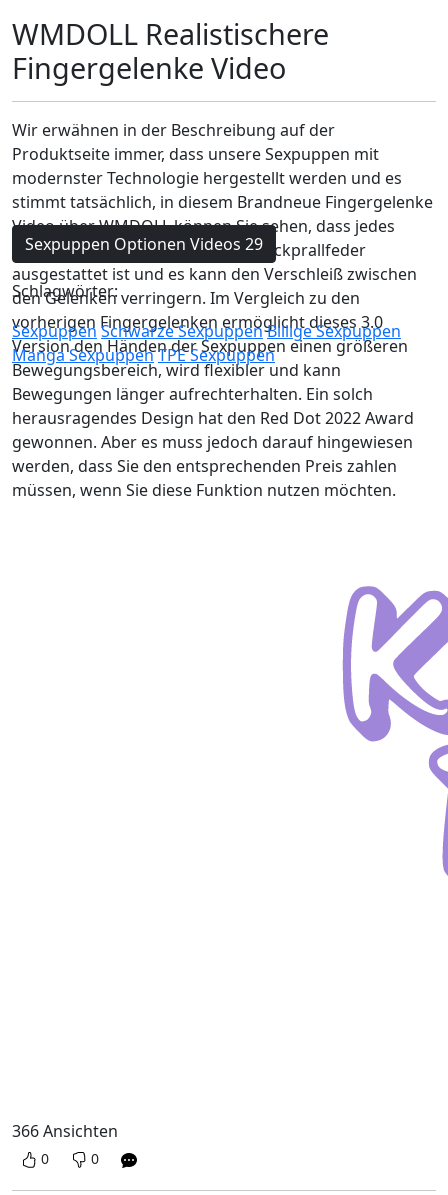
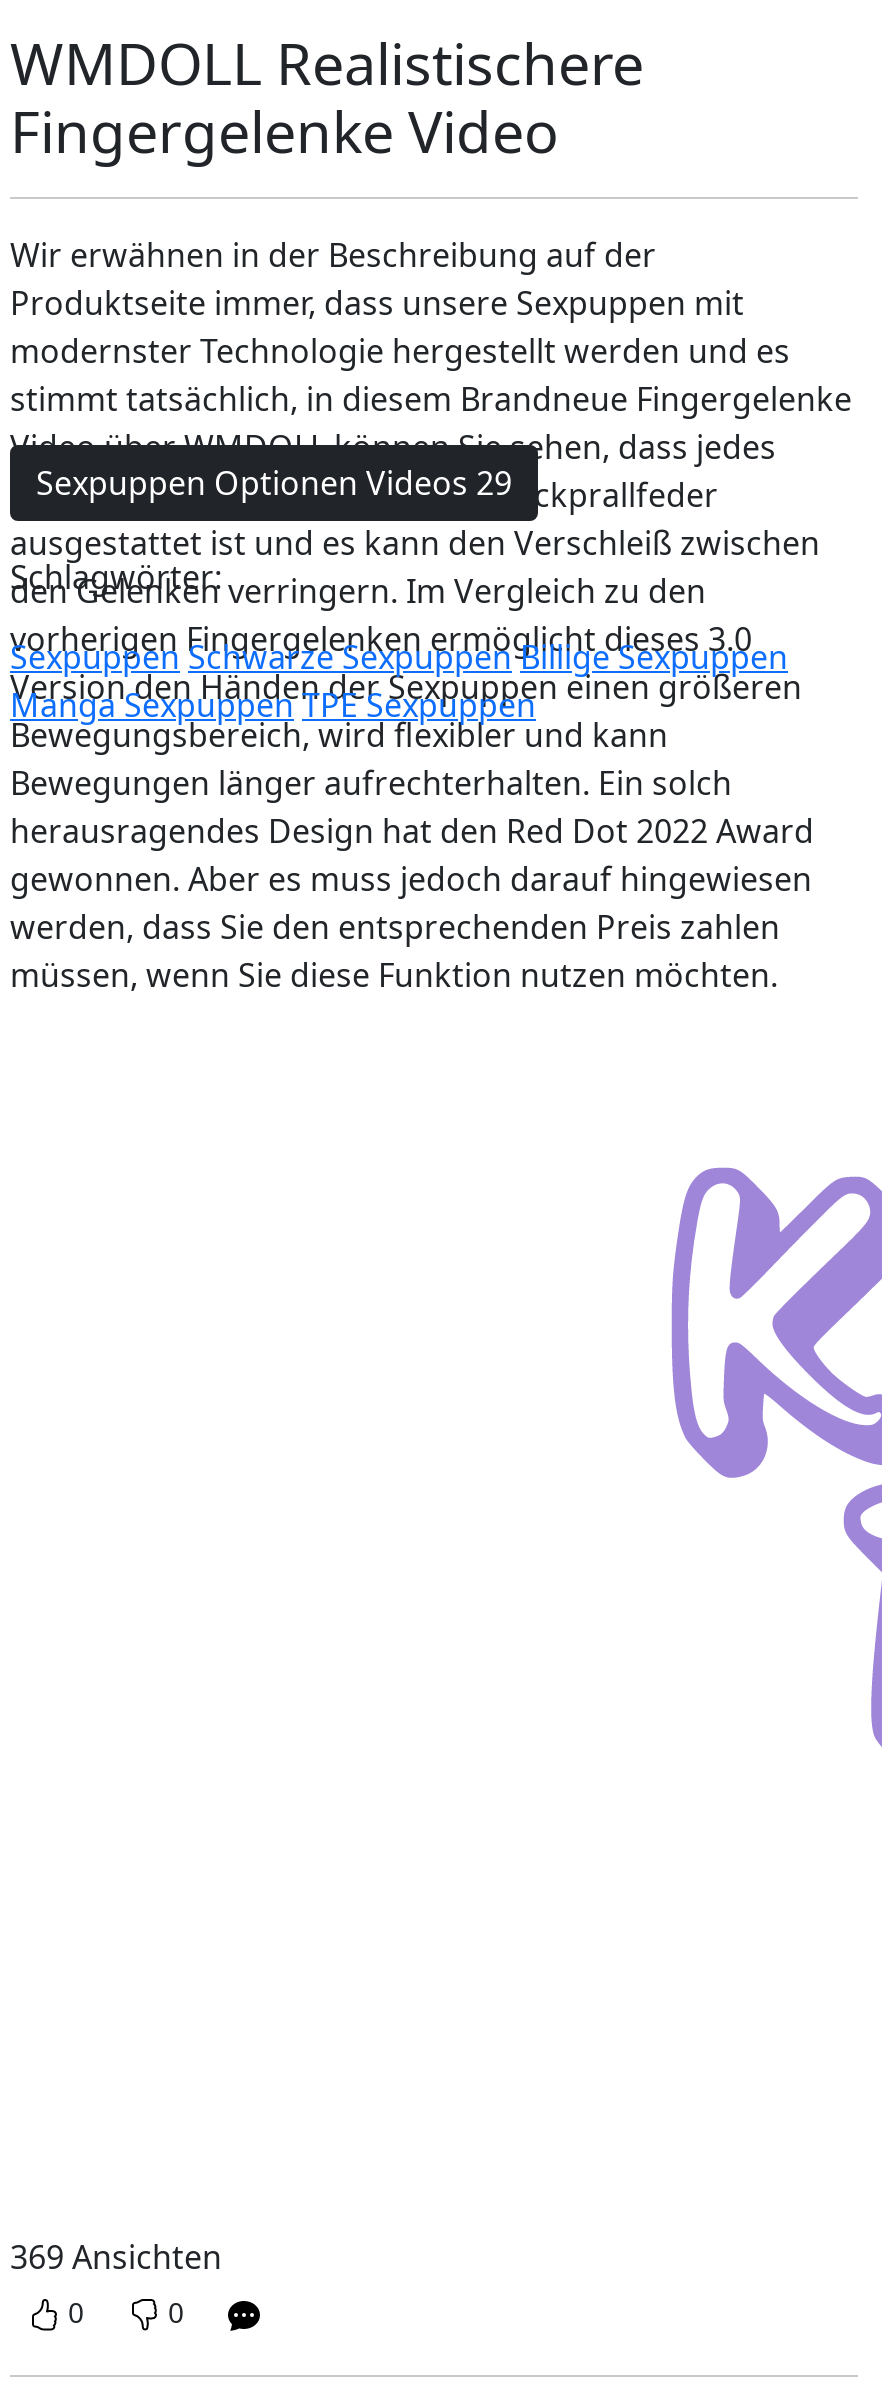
[12,1120,118,1142] 366 Ansichten -> [10,2235,222,2279] 369 Ansichten

